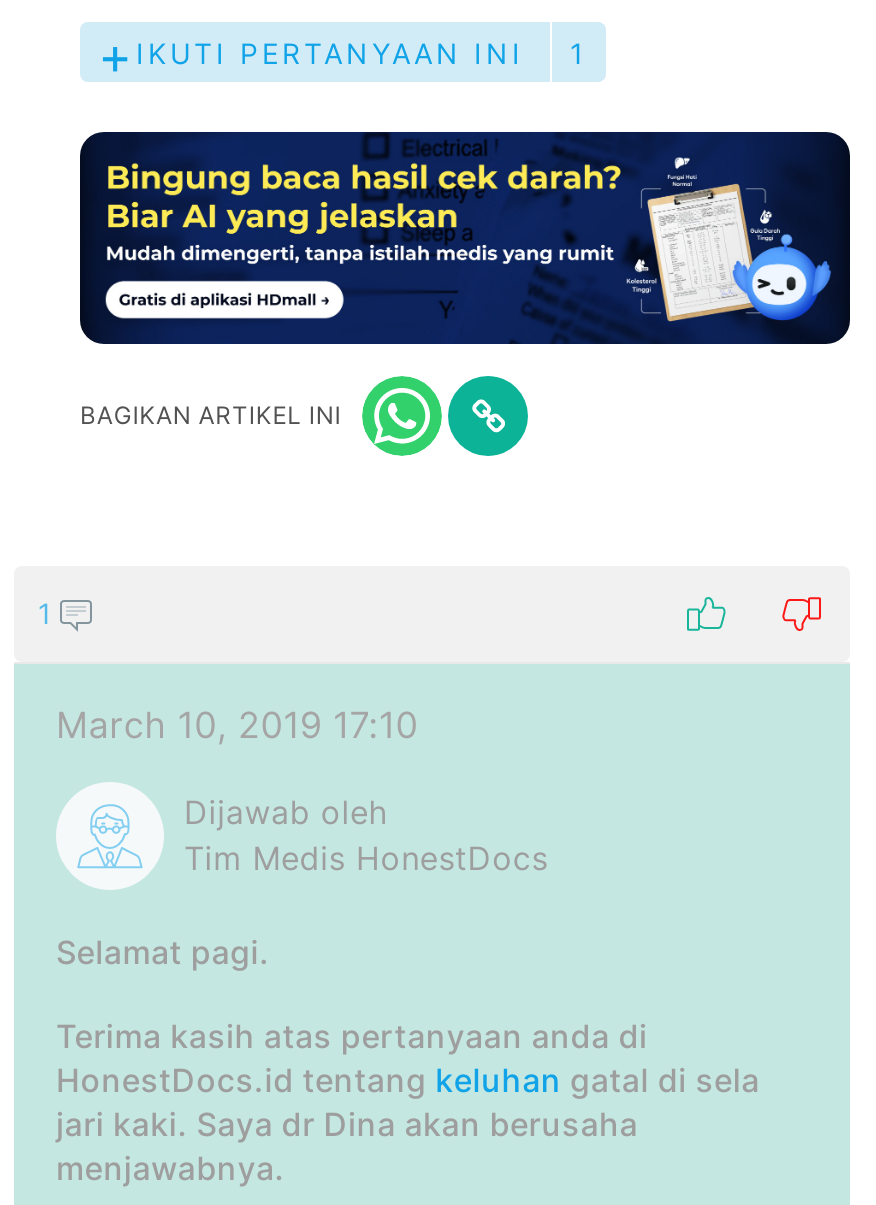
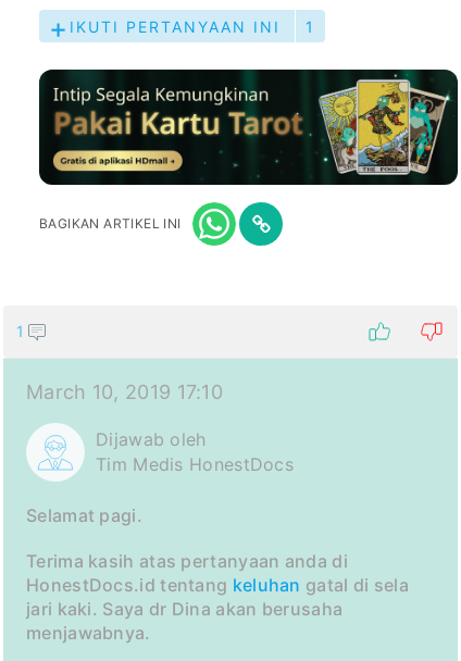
[88,132,838,344] [image] -> [43,70,452,185] [image]

